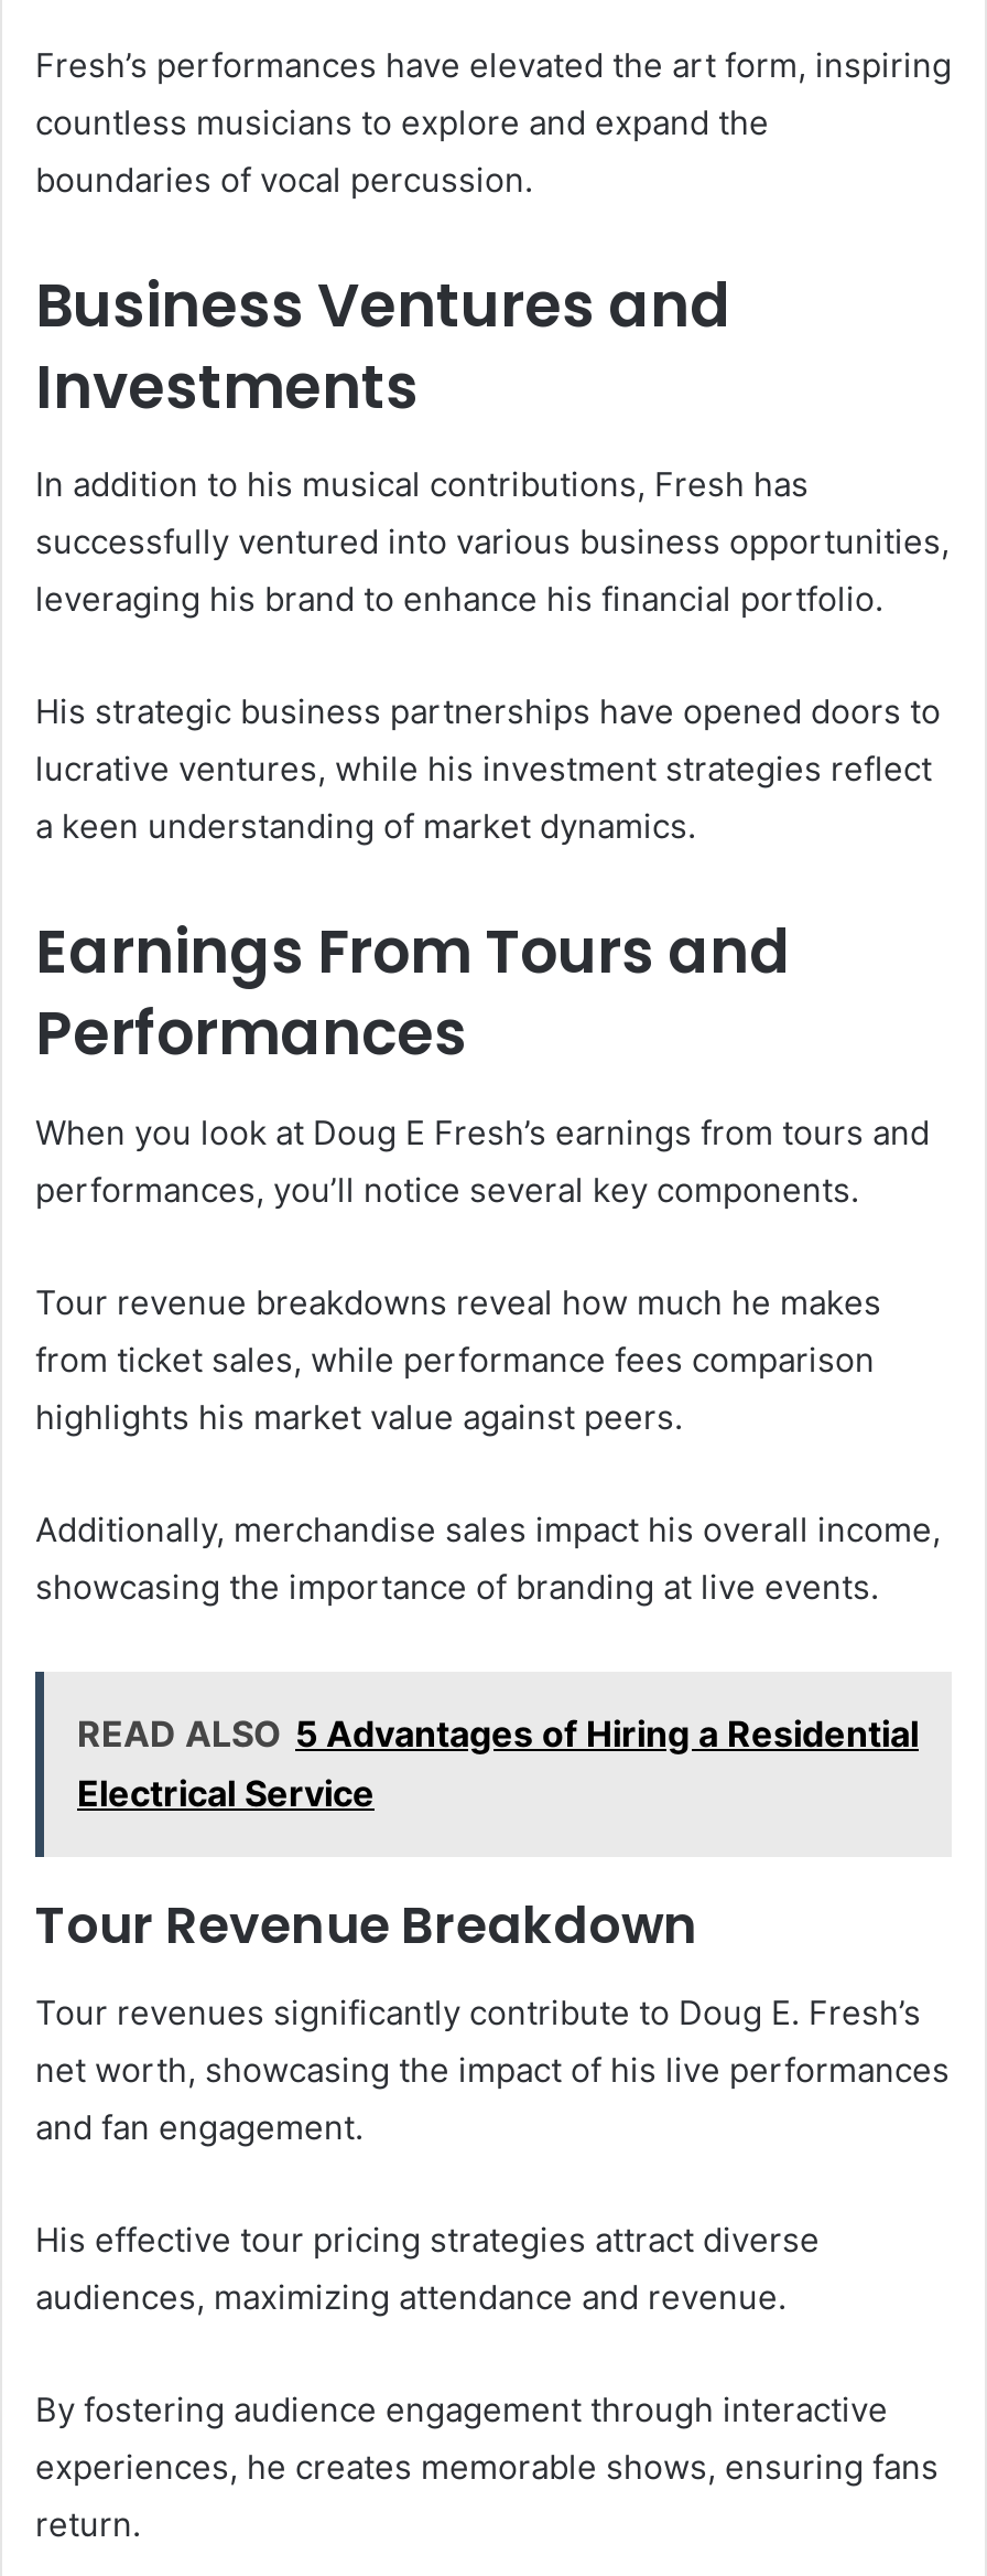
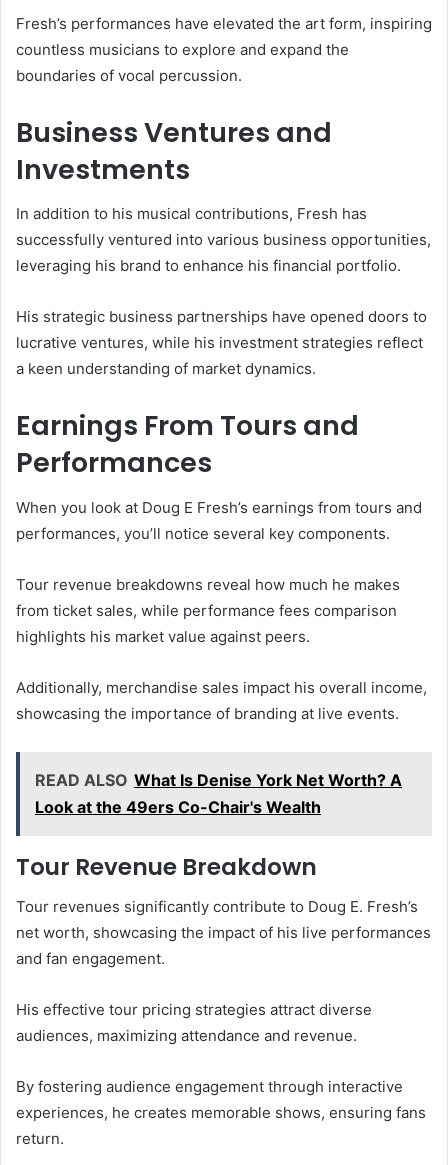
[77,1711,919,1815] READ ALSO 5 Advantages of Hiring a Residential | Electrical Service -> [35,770,402,817] READ ALSO What Is Denise York Net Worth? A | Look at the 49ers Co-Chair's Wealth

